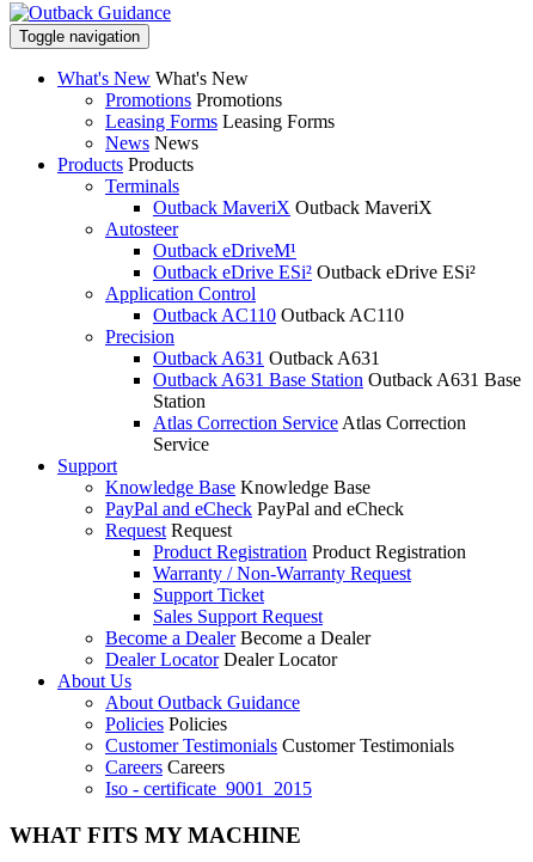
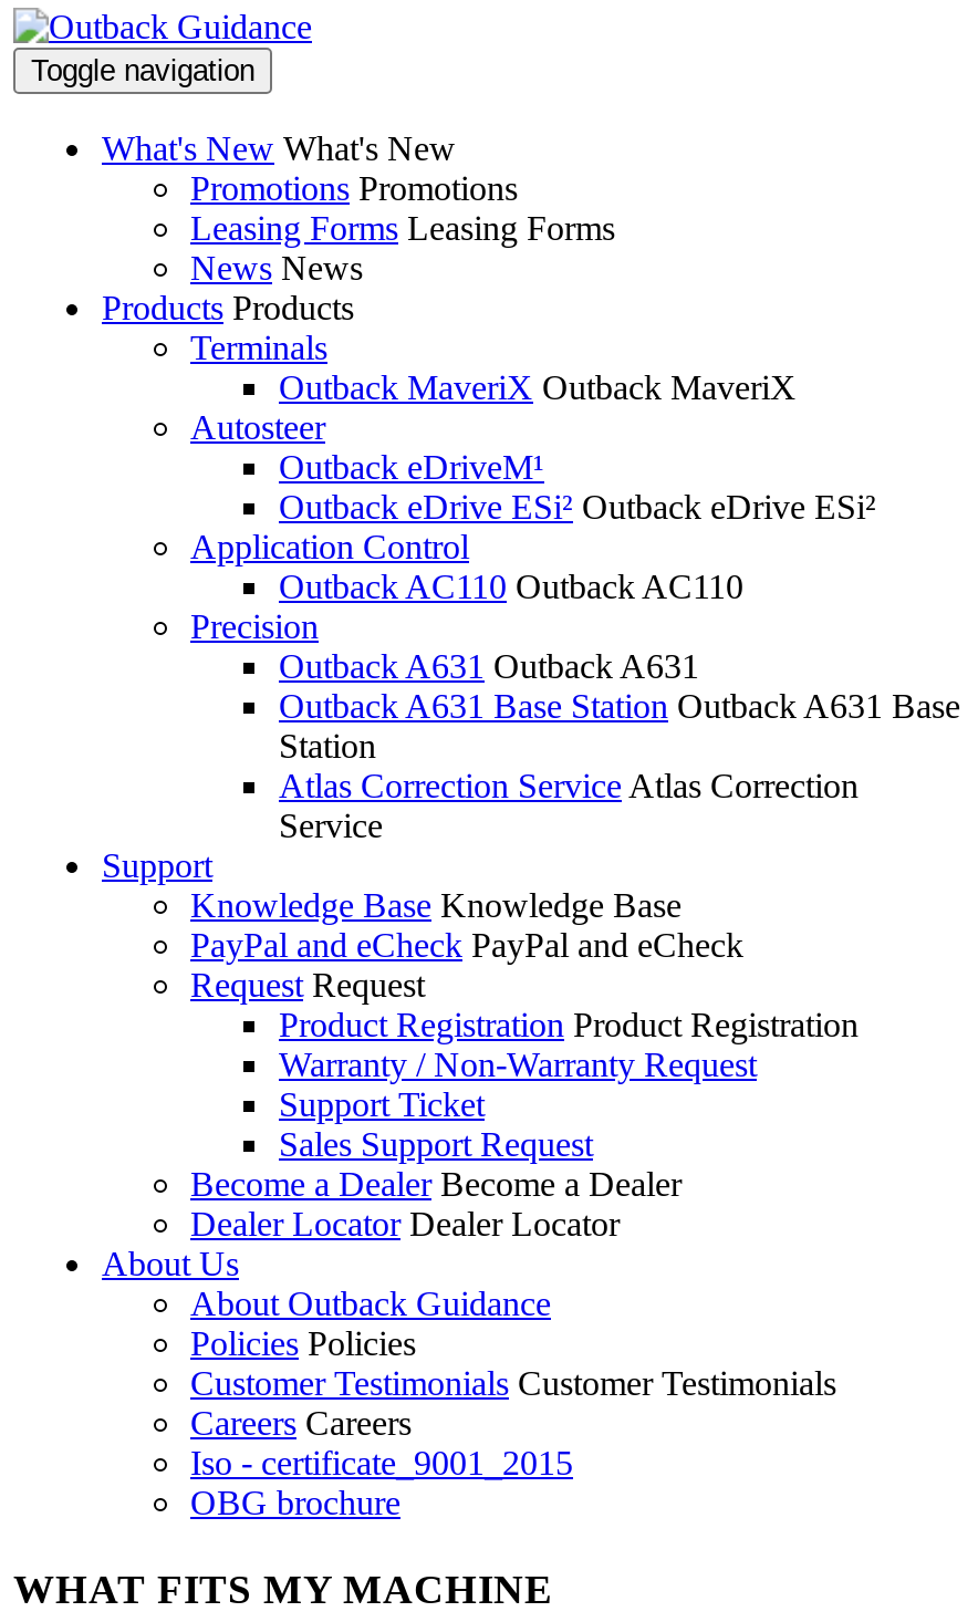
none -> [190,1484,400,1521] OBG brochure

